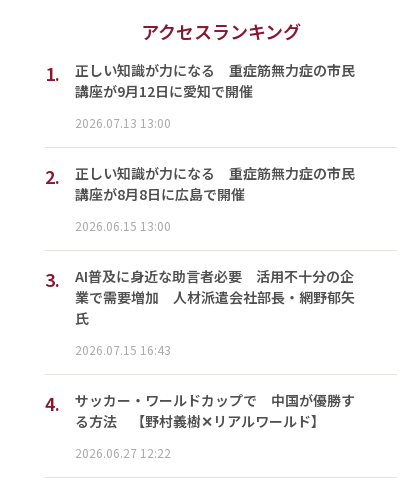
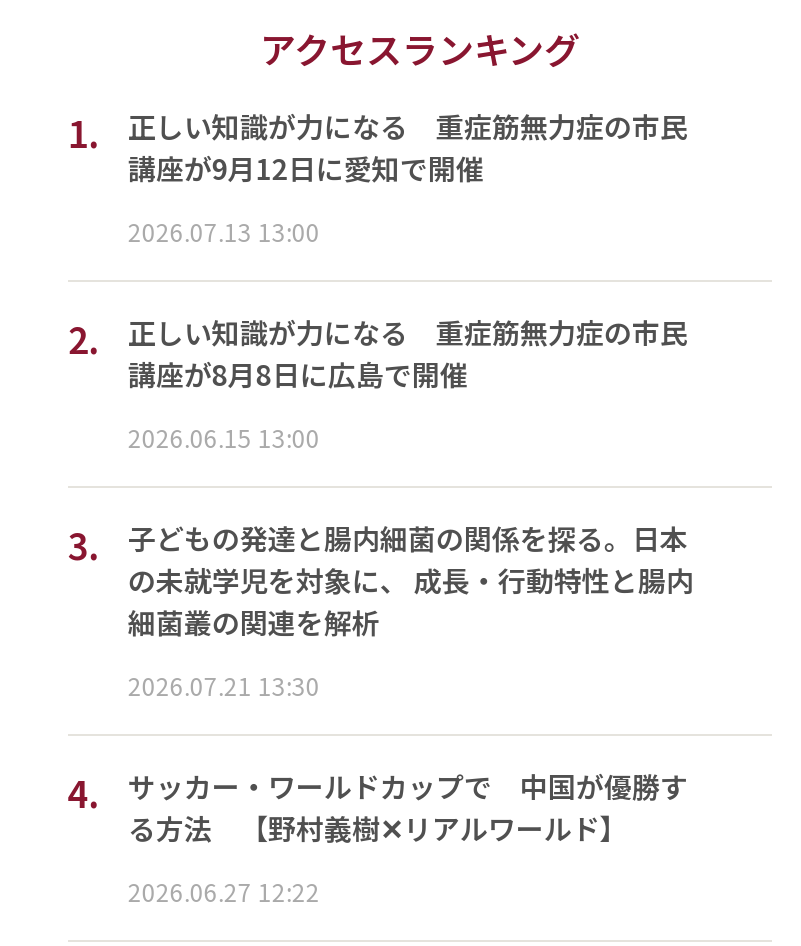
[75,266,355,328] AI普及に身近な助言者必要 活用不十分の企 | 業で需要増加 人材派遣会社部長・網野郁矢 | 氏 -> [128,517,694,641] 子どもの発達と腸内細菌の関係を探る。日本 | の未就学児を対象に、 成長・行動特性と腸内 | 細菌叢の関連を解析
[75,341,171,358] 2026.07.15 16:43 -> [128,667,320,701] 2026.07.21 13:30

